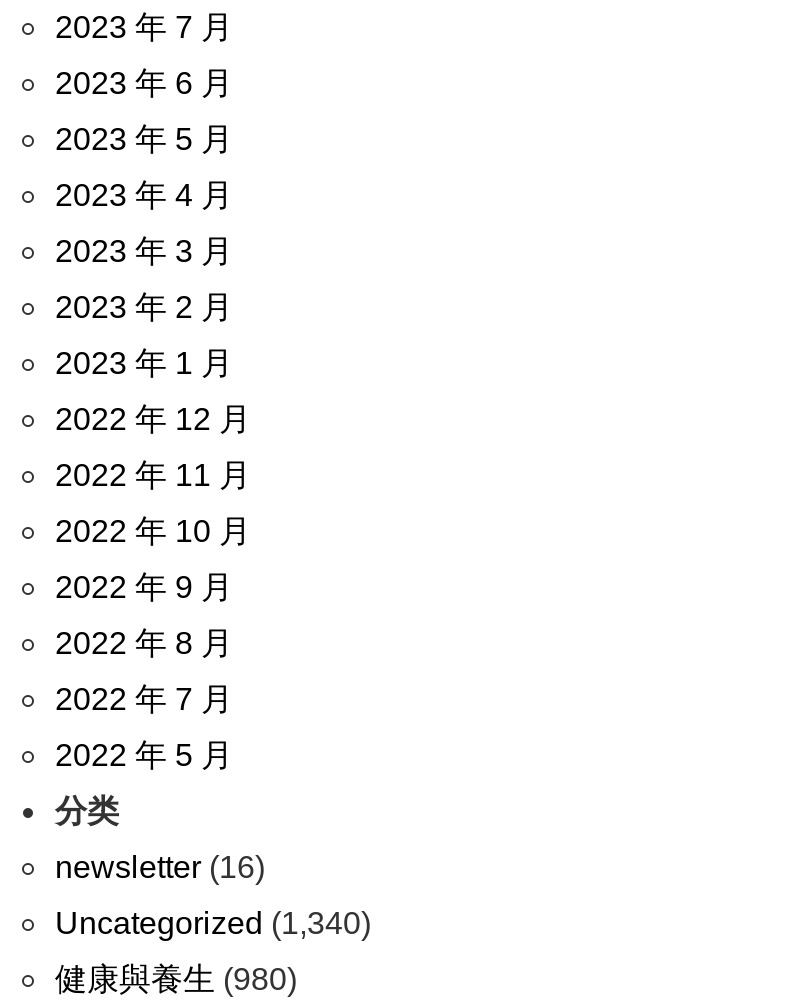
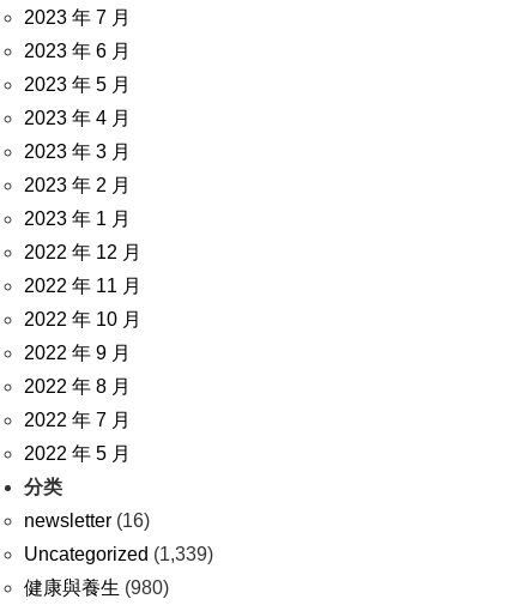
[55,906,371,940] Uncategorized (1,340) -> [24,544,213,564] Uncategorized (1,339)

